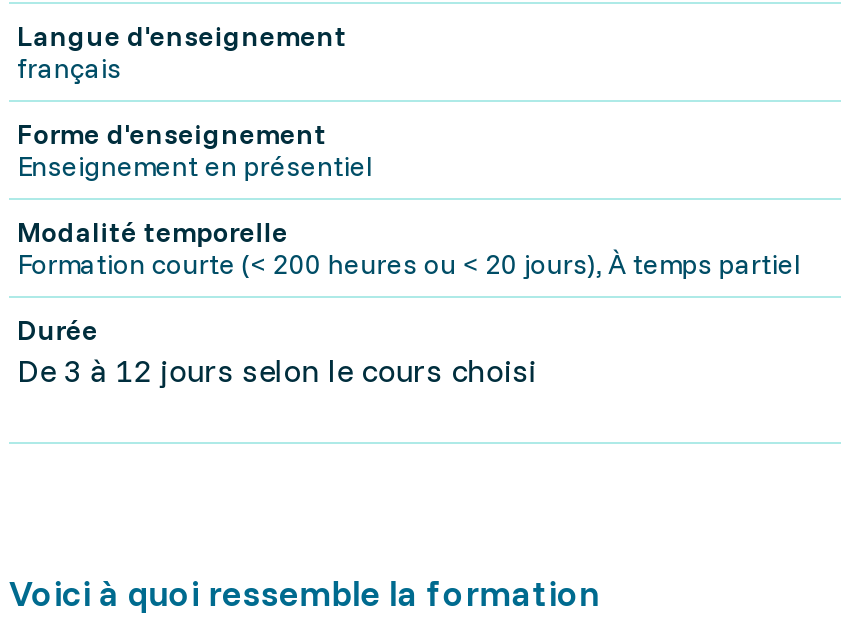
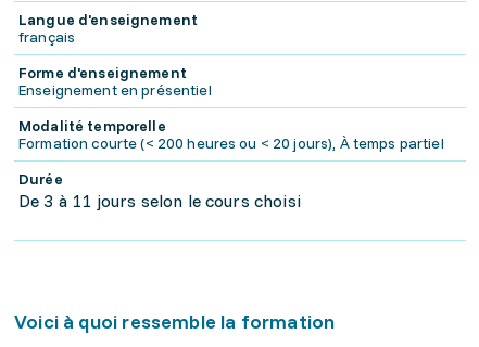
[17,350,537,390] De 3 à 12 jours selon le cours choisi -> [18,190,301,211] De 3 à 11 jours selon le cours choisi

